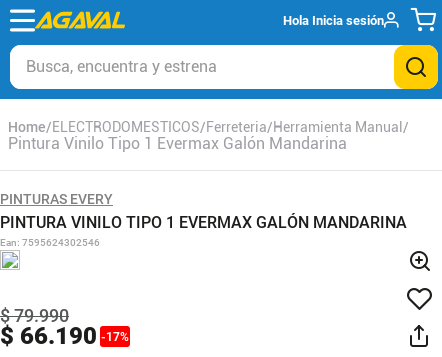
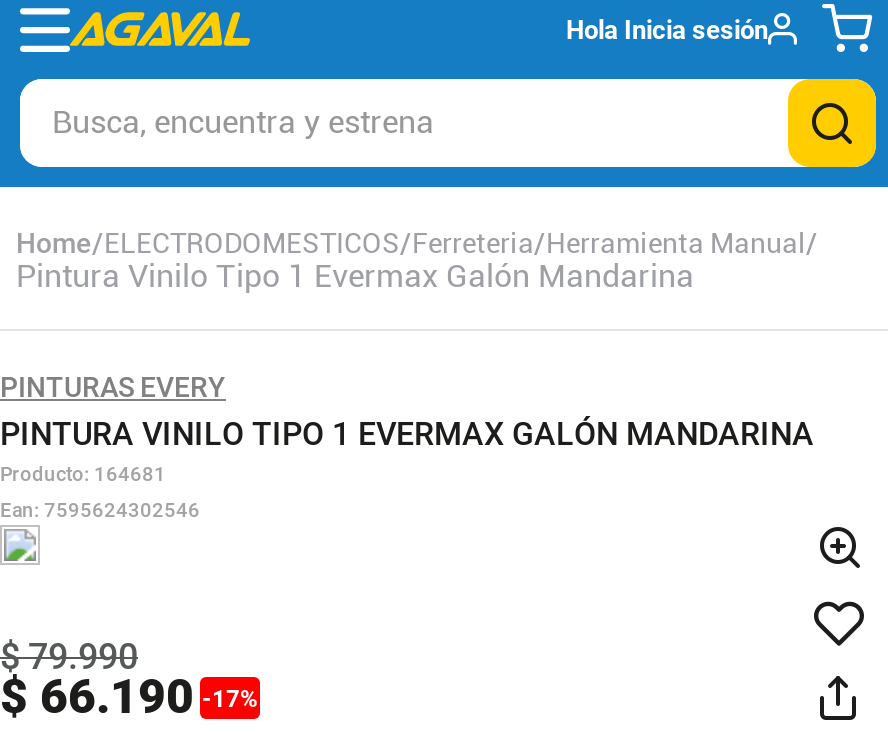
none -> [0,463,166,485] Producto: 164681

